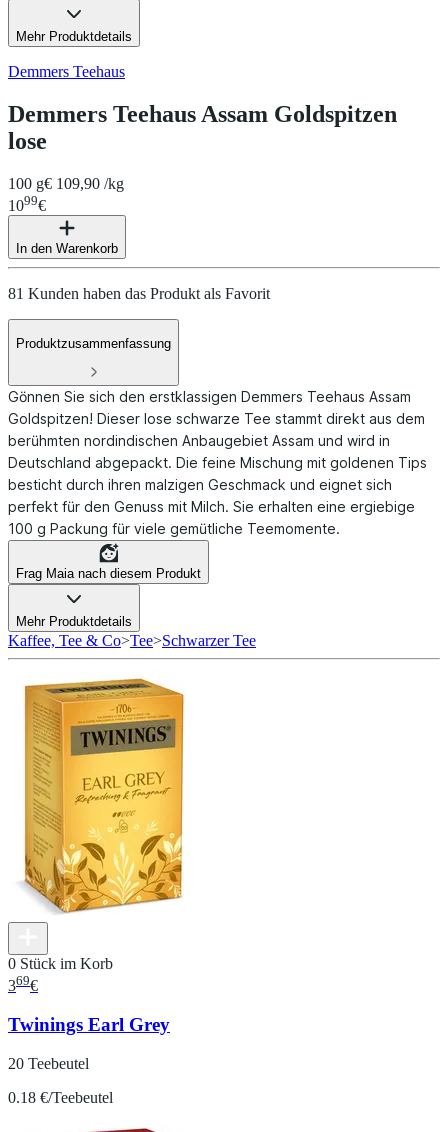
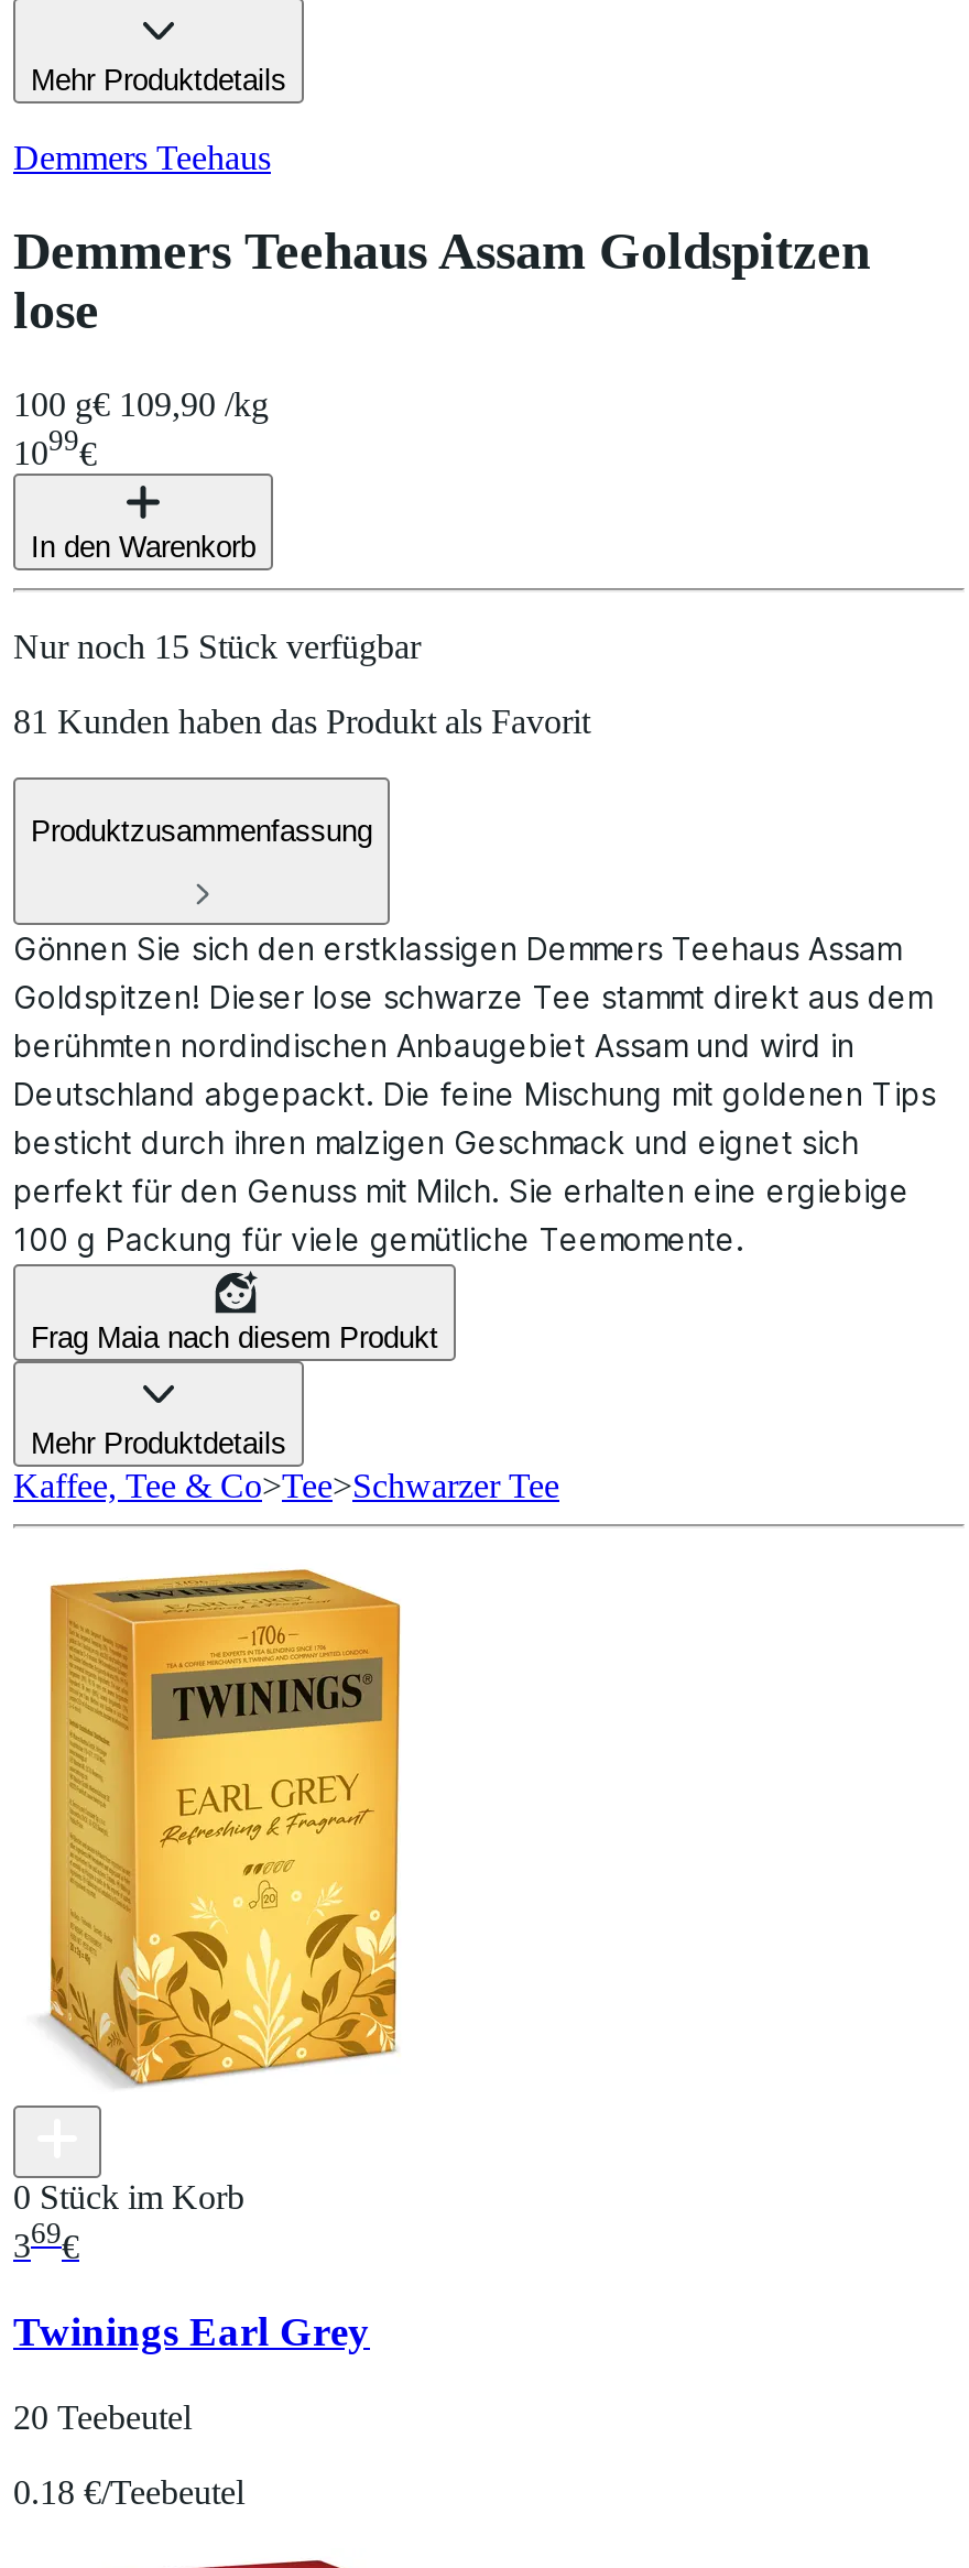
none -> [13,629,421,666] Nur noch 15 Stück verfügbar

